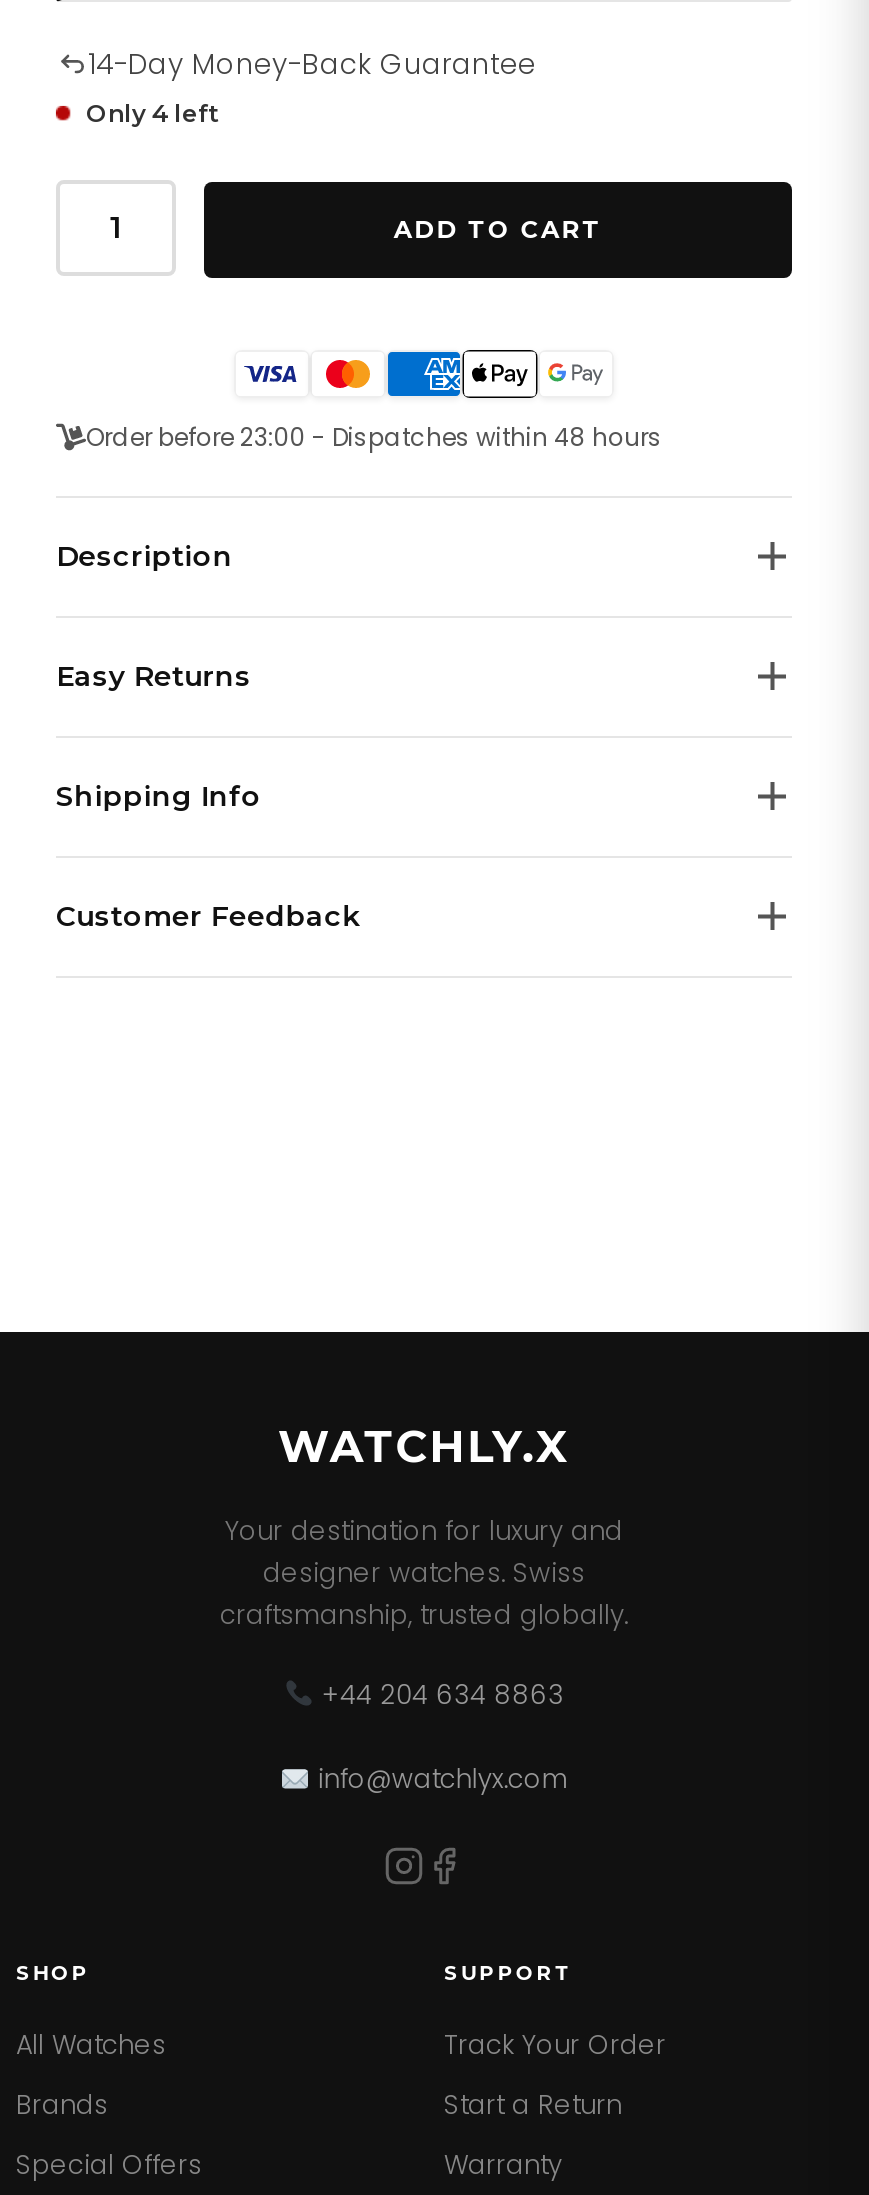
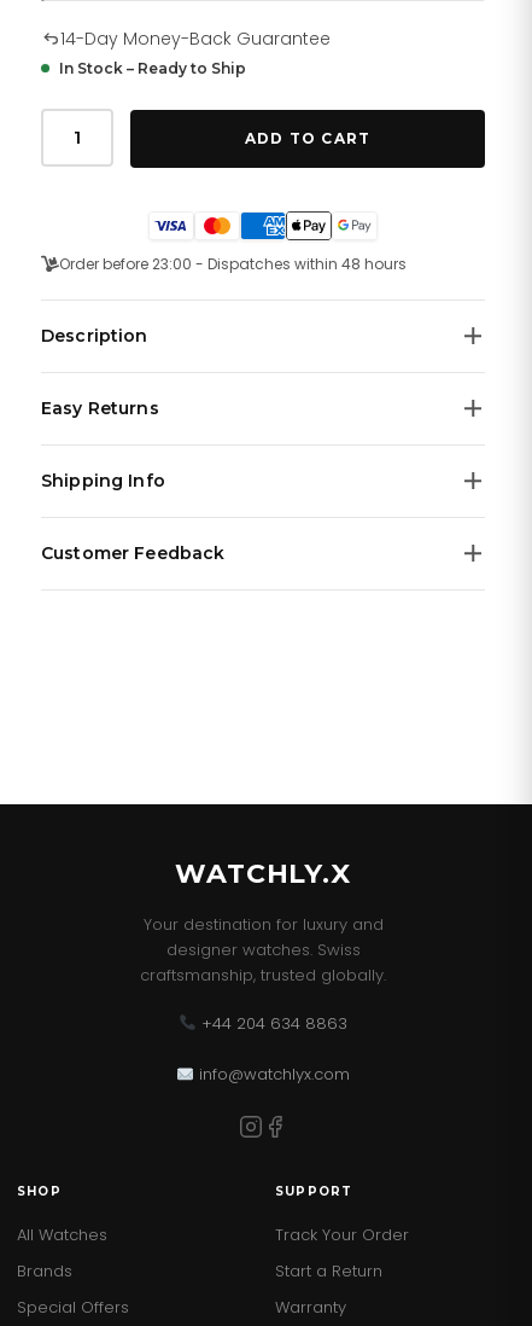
[86,97,218,127] Only 4 left -> [59,59,246,77] In Stock – Ready to Ship

